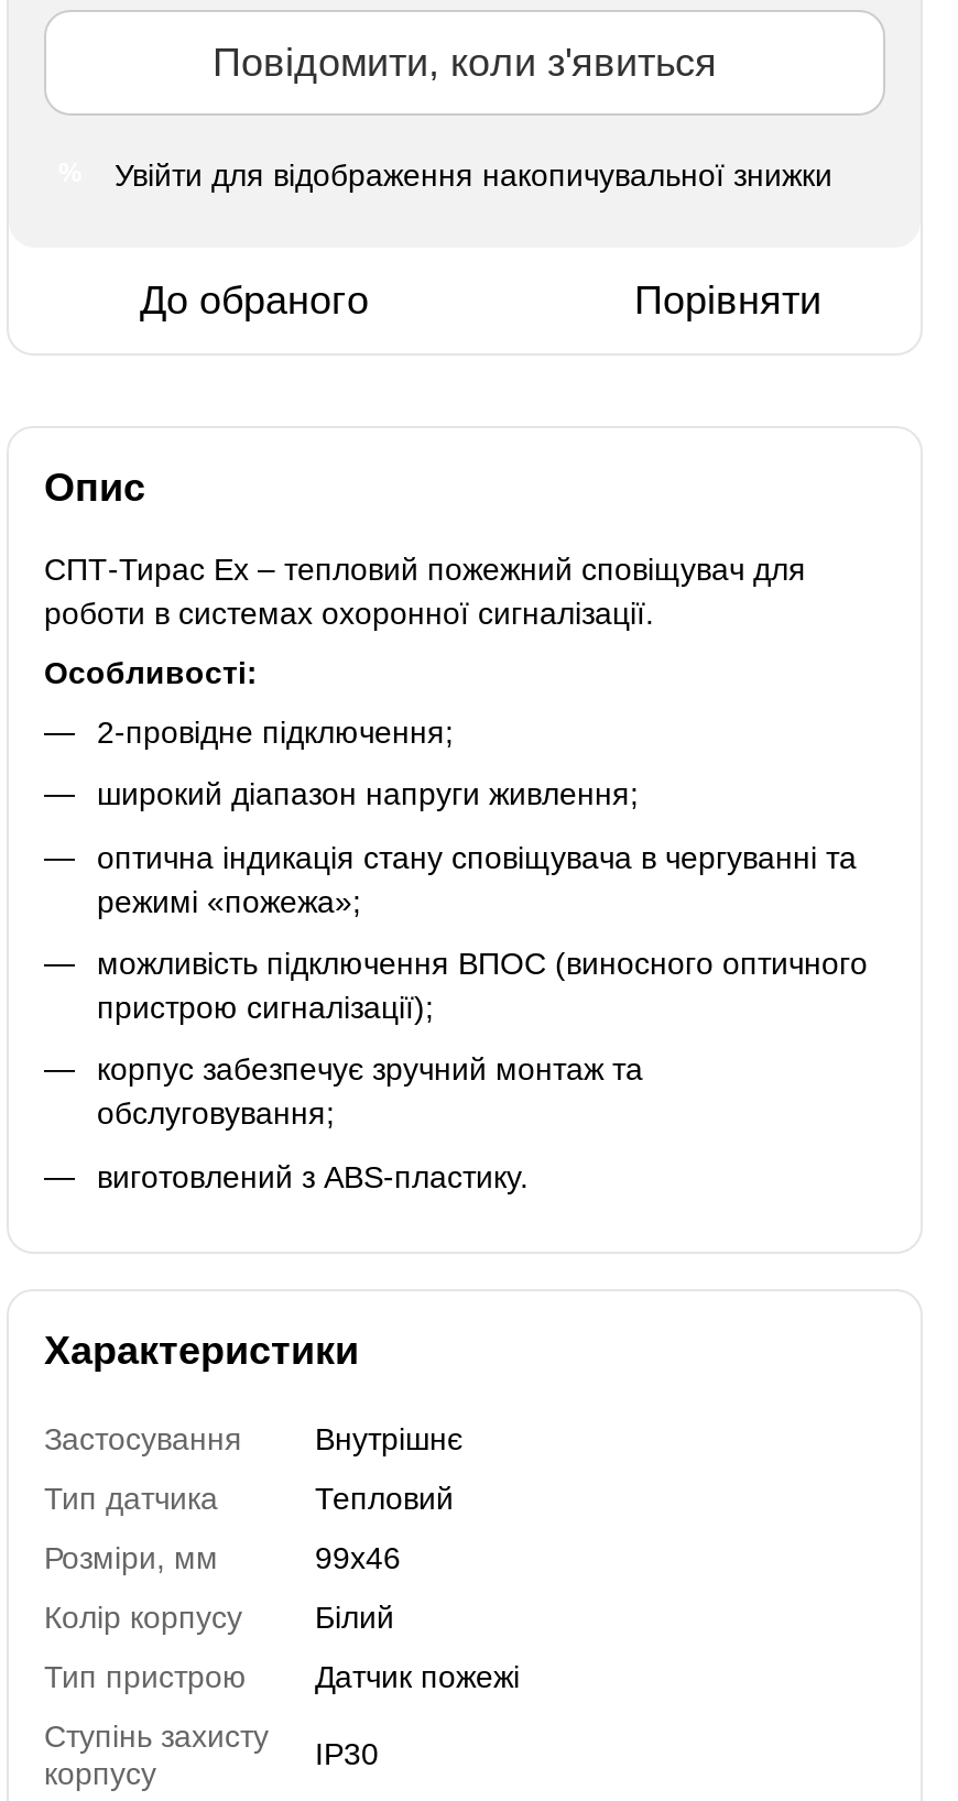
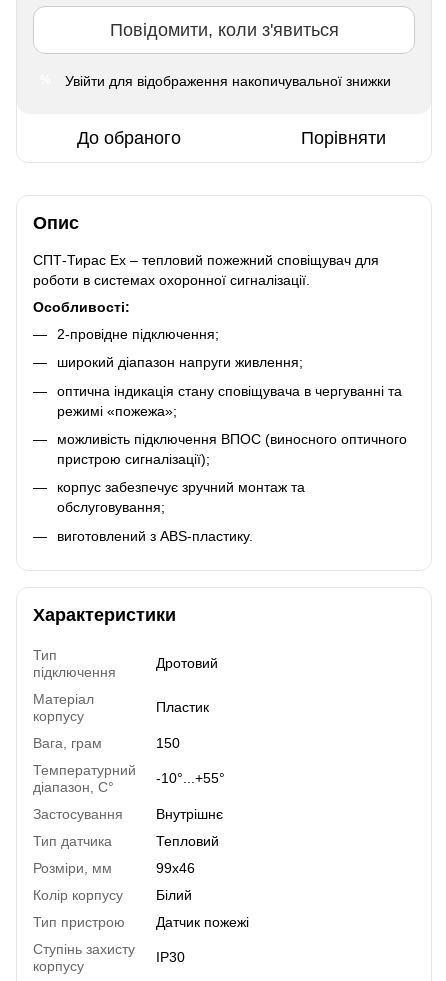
none -> [33,647,116,680] Тип | підключення
none -> [33,655,218,724] Дротовий | Матеріал | корпусу
none -> [33,699,209,795] Пластик | Вага, грам | 150 | Температурний | діапазон, C°
none -> [156,770,225,786] -10°...+55°

